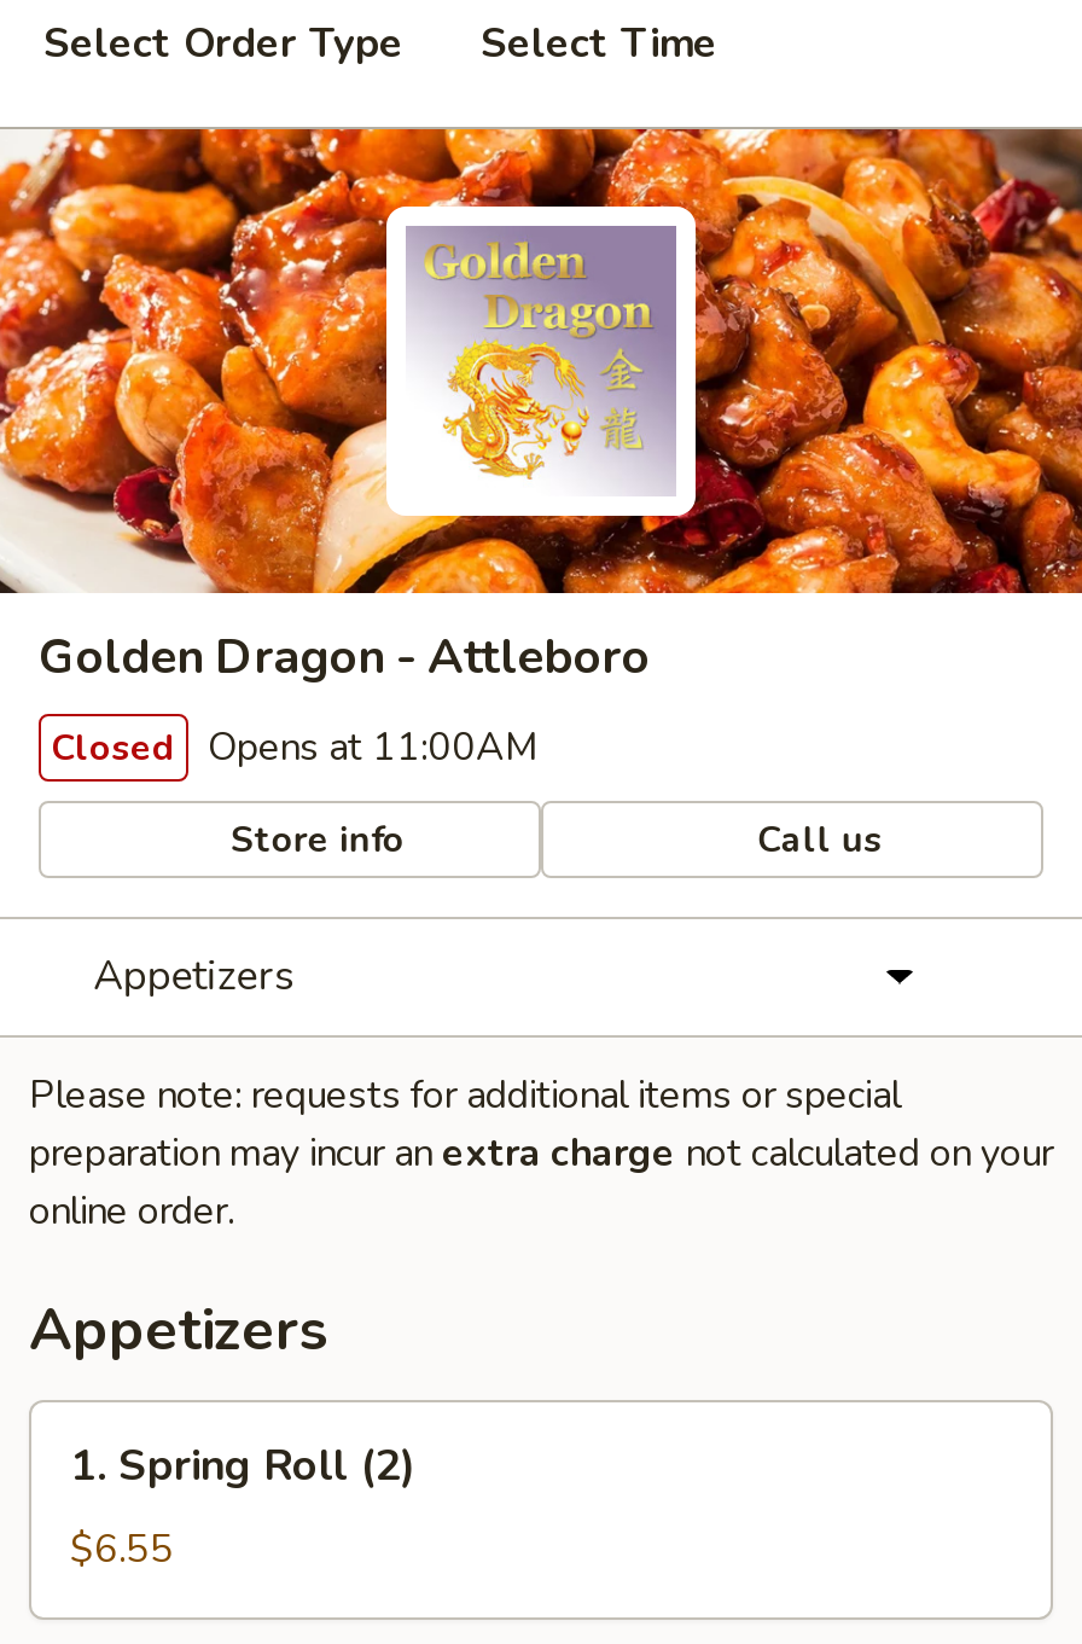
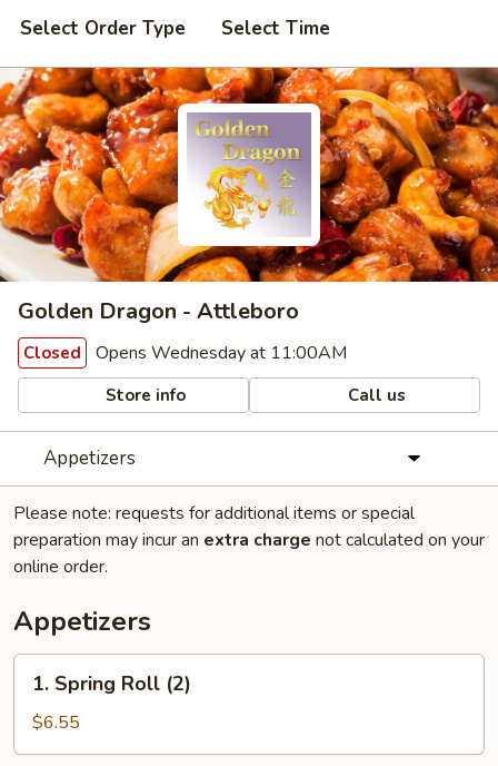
[51,721,539,774] Closed Opens at 11:00AM -> [23,341,347,365] Closed Opens Wednesday at 11:00AM

